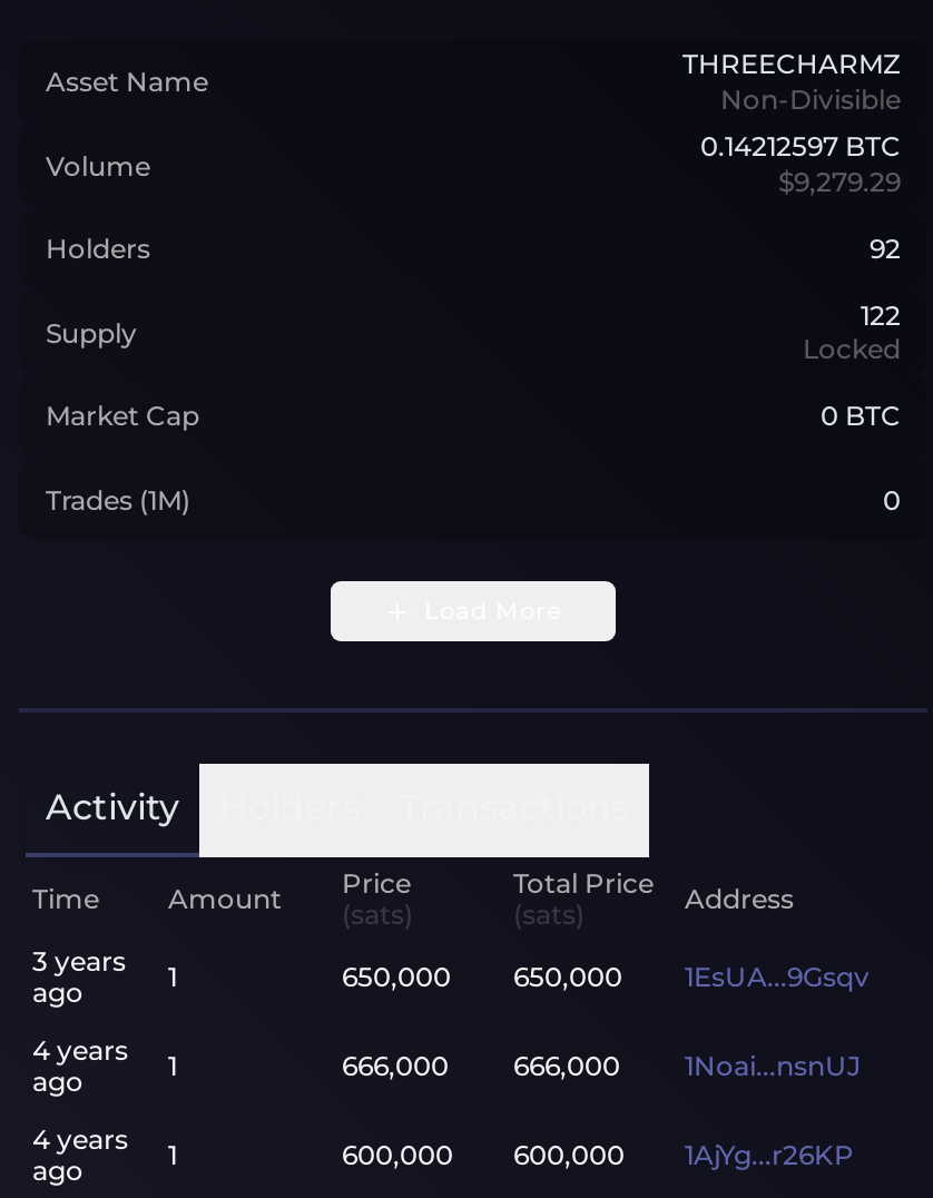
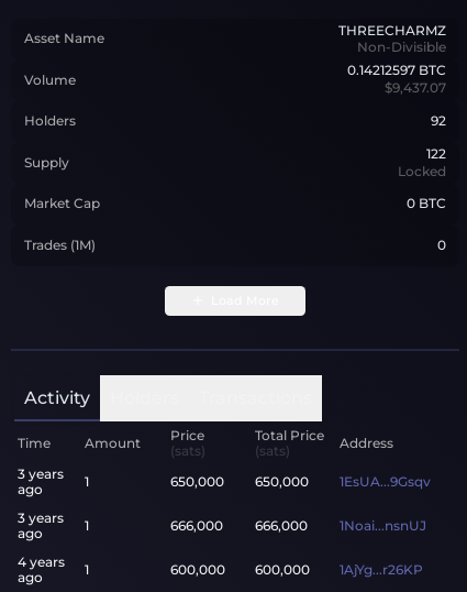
[778,164,901,198] $9,279.29 -> [385,79,446,96] $9,437.07
[32,1034,177,1083] 4 years 1 -> [18,509,89,533] 3 years 1

